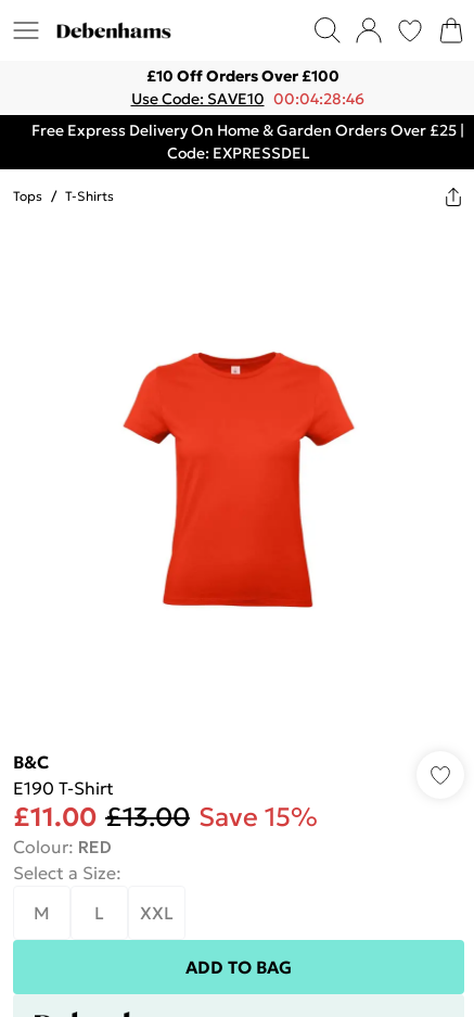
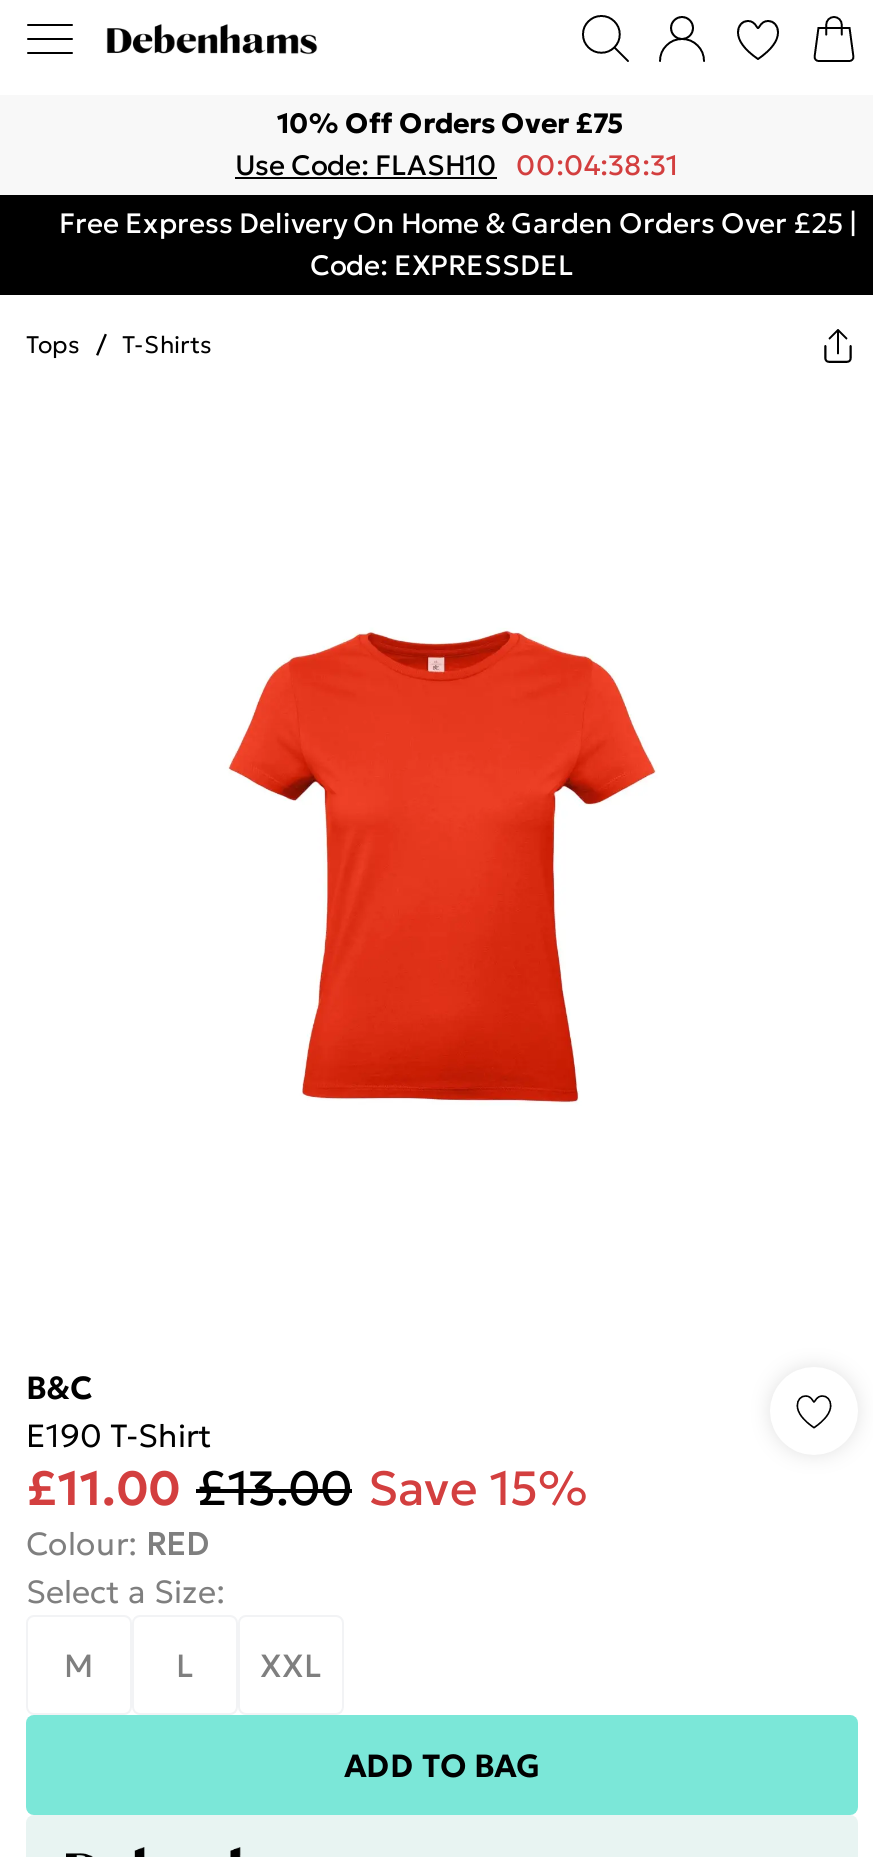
[146,66,340,86] £10 Off Orders Over £100 -> [277,105,623,141] 10% Off Orders Over £75
[131,89,364,109] Use Code: SAVE10 00:04:28:46 -> [235,147,678,183] Use Code: FLASH10 00:04:38:31

